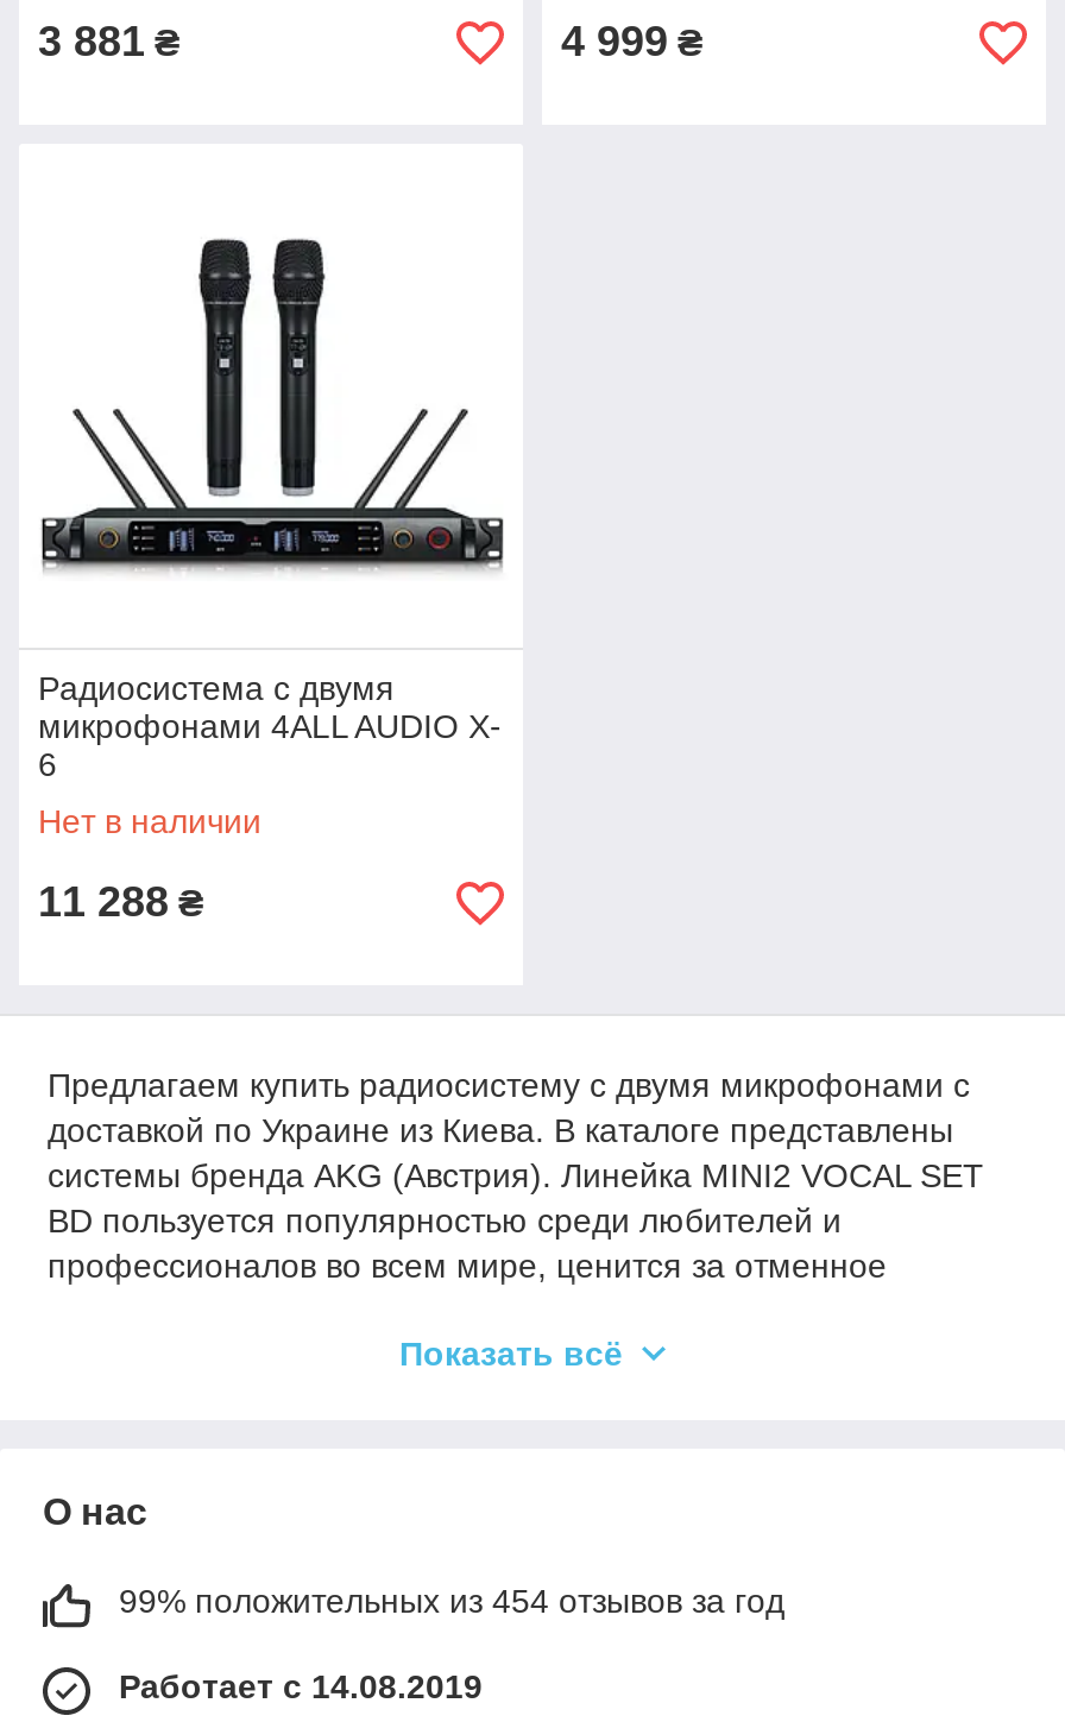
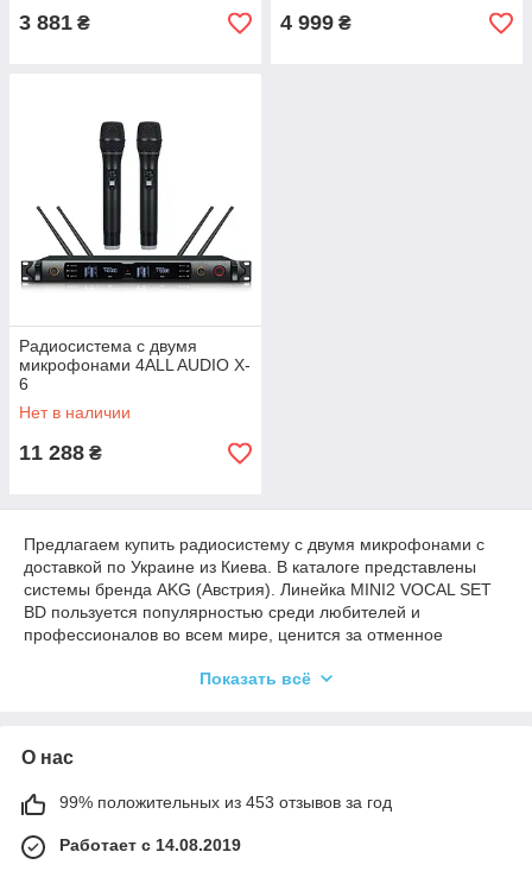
[119,1582,784,1620] 99% положительных из 454 отзывов за год -> [59,793,392,812] 99% положительных из 453 отзывов за год

